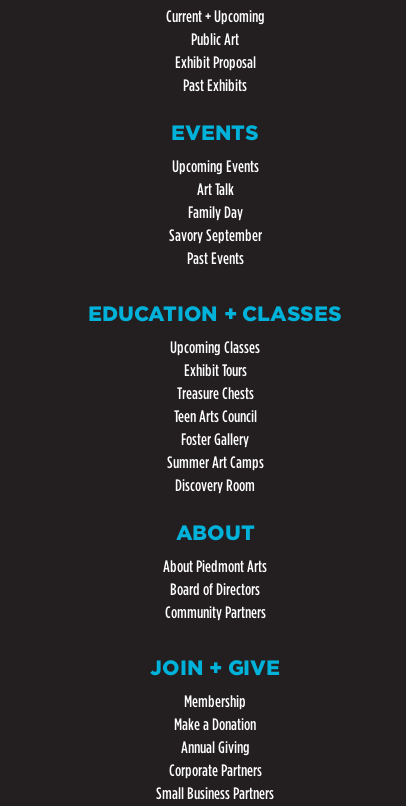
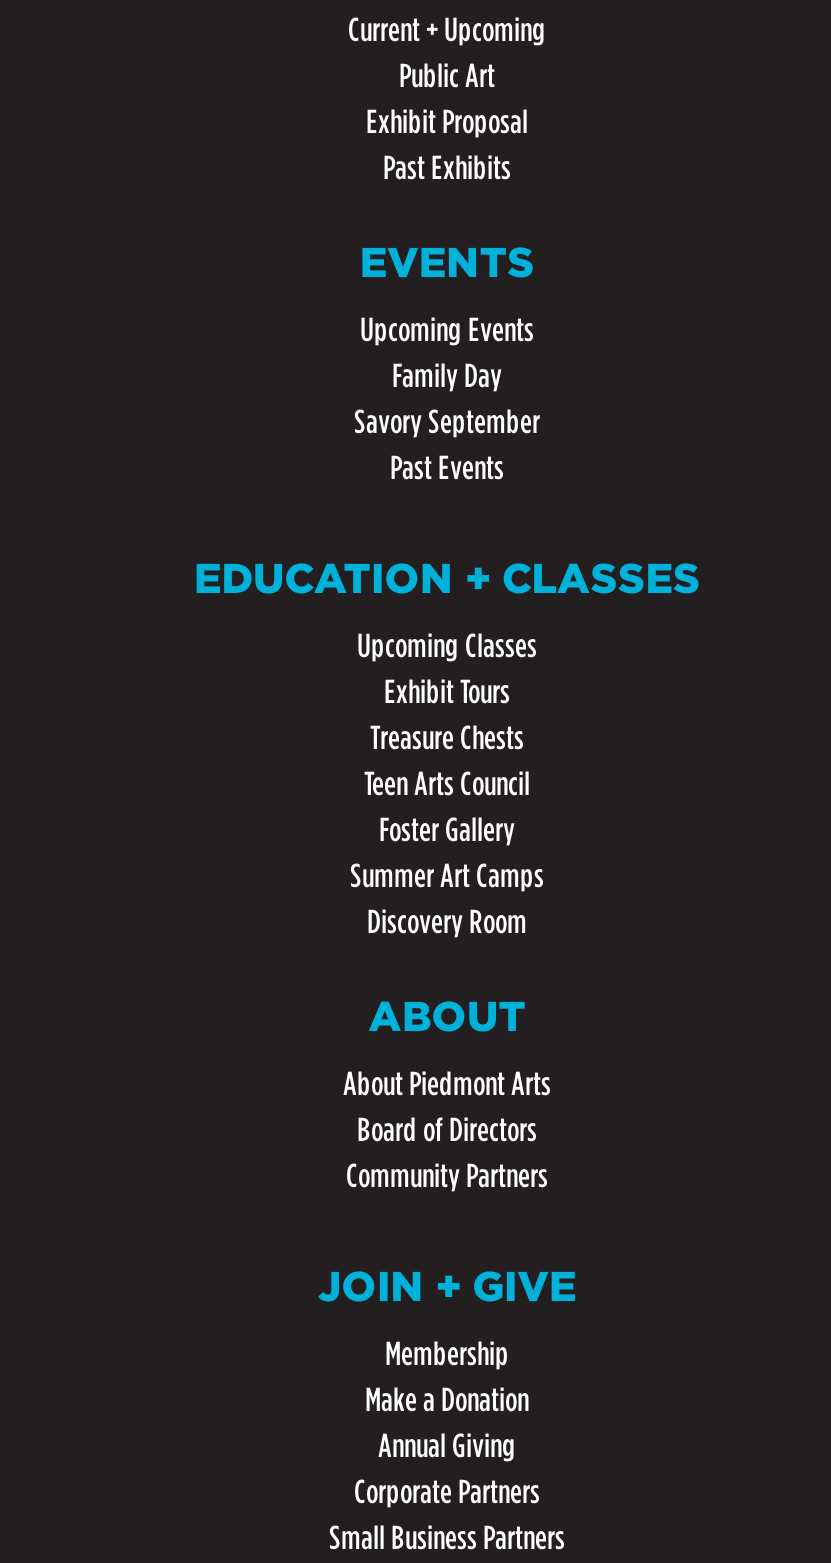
[196,180,233,199] Art Talk -> none

